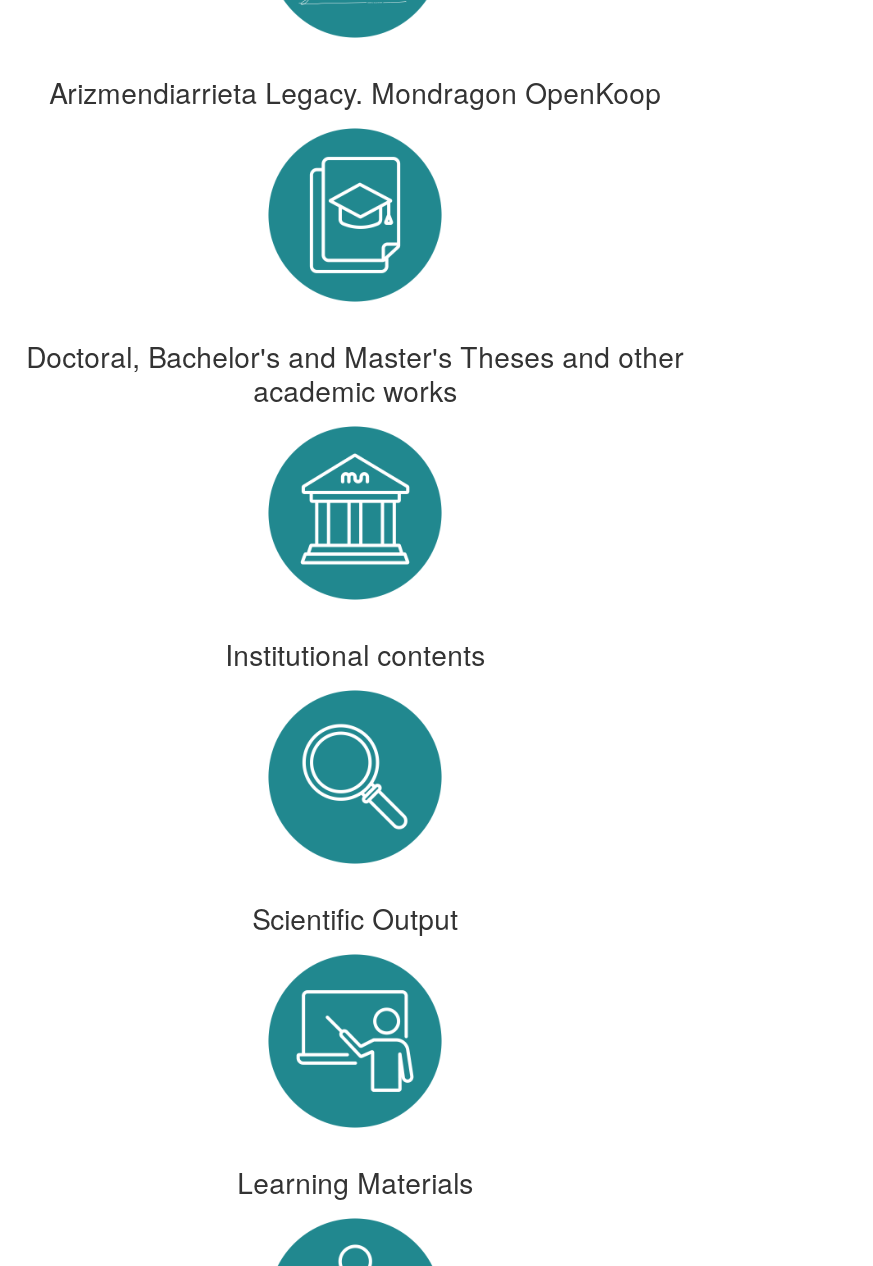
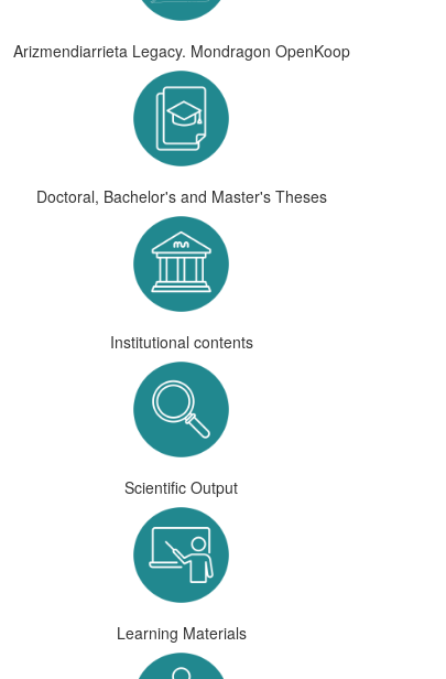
[26,335,684,409] Doctoral, Bachelor's and Master's Theses and other | academic works -> [36,185,327,207] Doctoral, Bachelor's and Master's Theses

